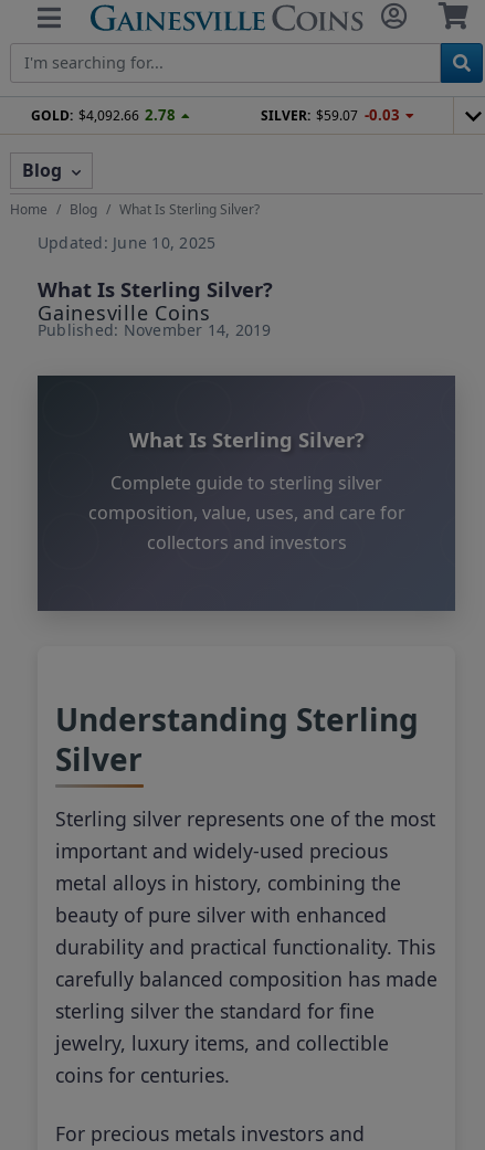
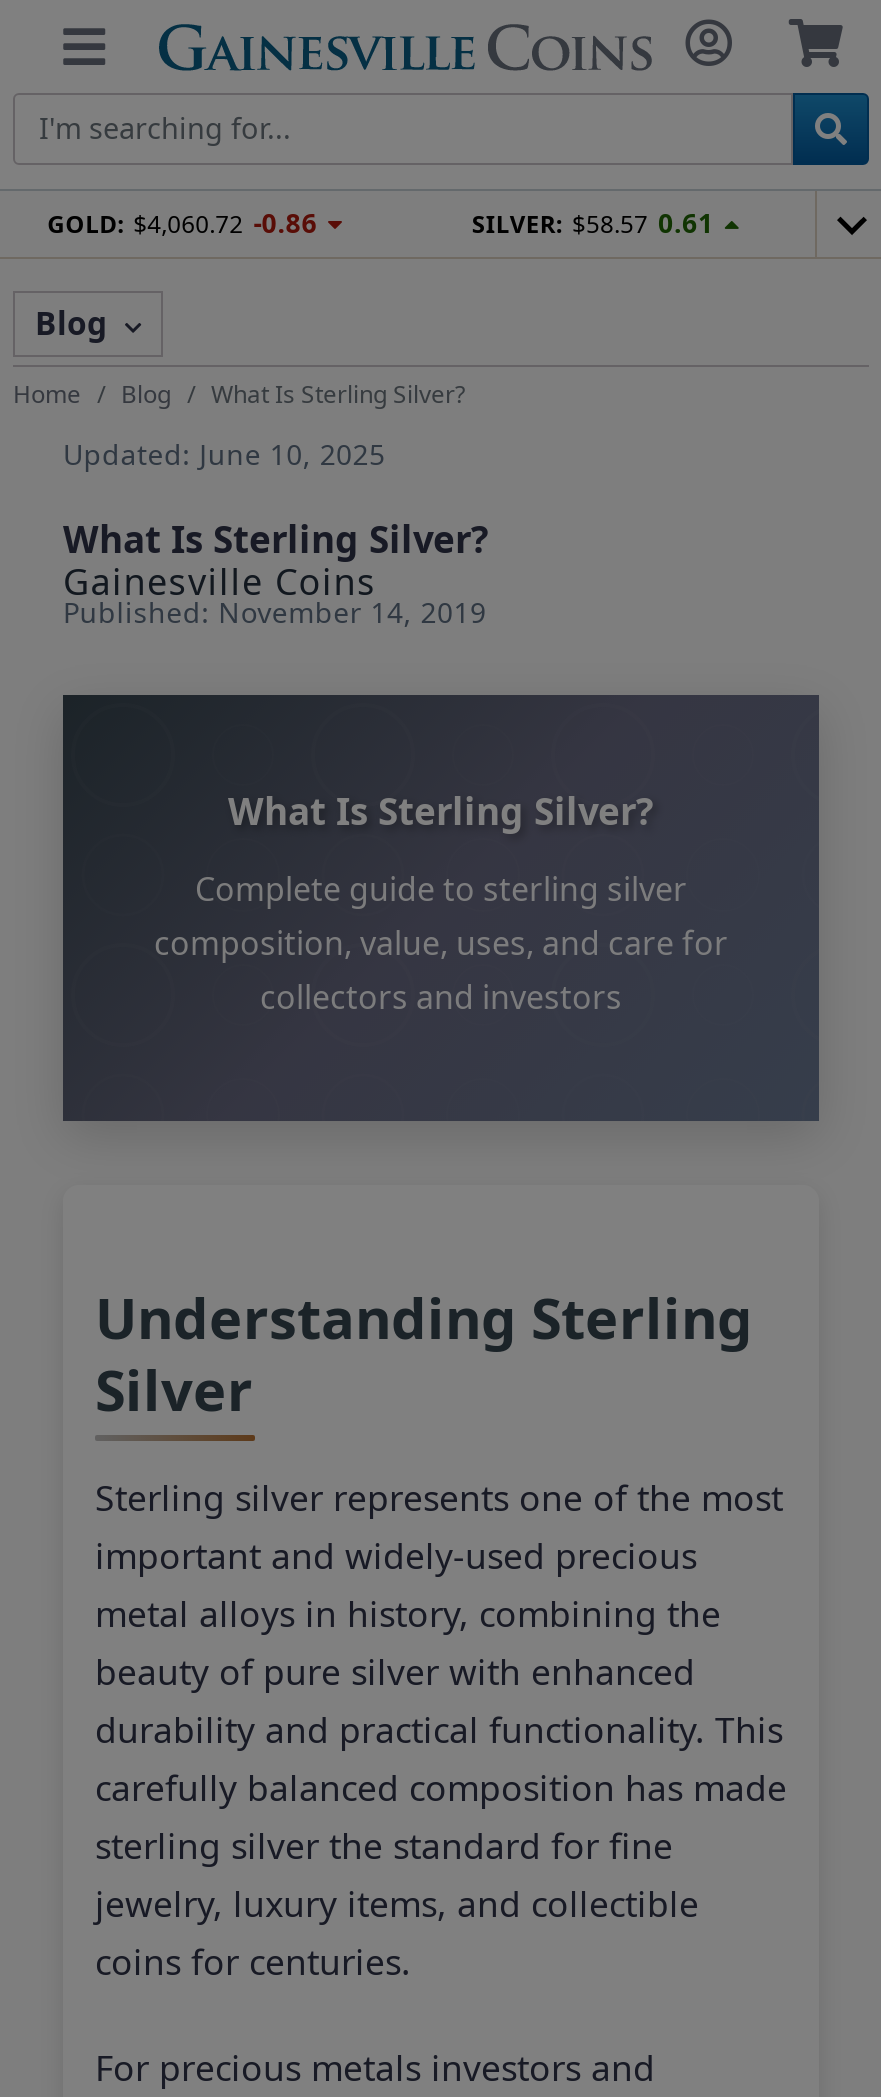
[31,105,176,124] GOLD: $4,092.66 2.78 -> [47,204,317,240] GOLD: $4,060.72 -0.86
[261,105,399,124] SILVER: $59.07 -0.03 -> [472,204,714,240] SILVER: $58.57 0.61

